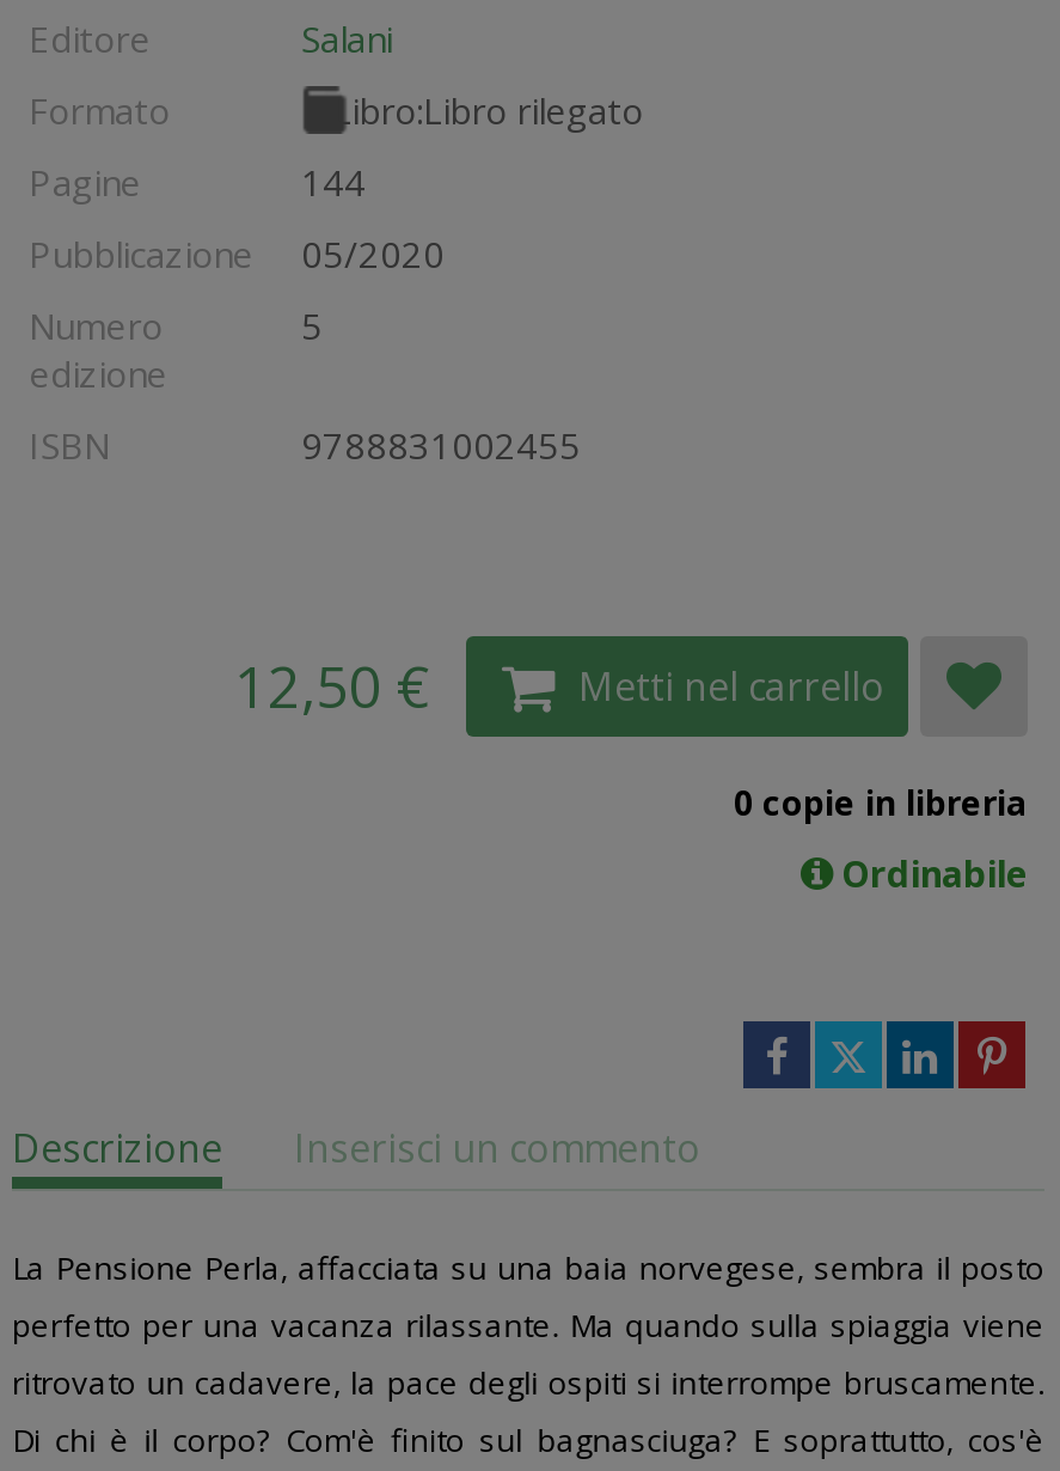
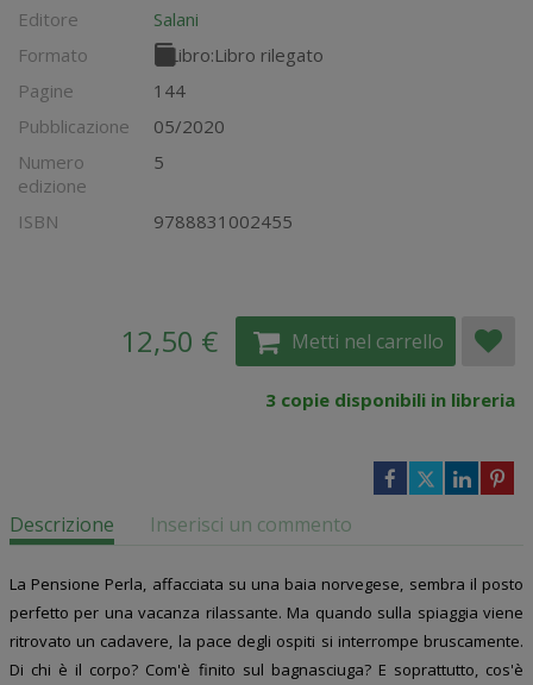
[734,781,1028,898] 0 copie in libreria | Ordinabile -> [265,388,515,412] 3 copie disponibili in libreria

